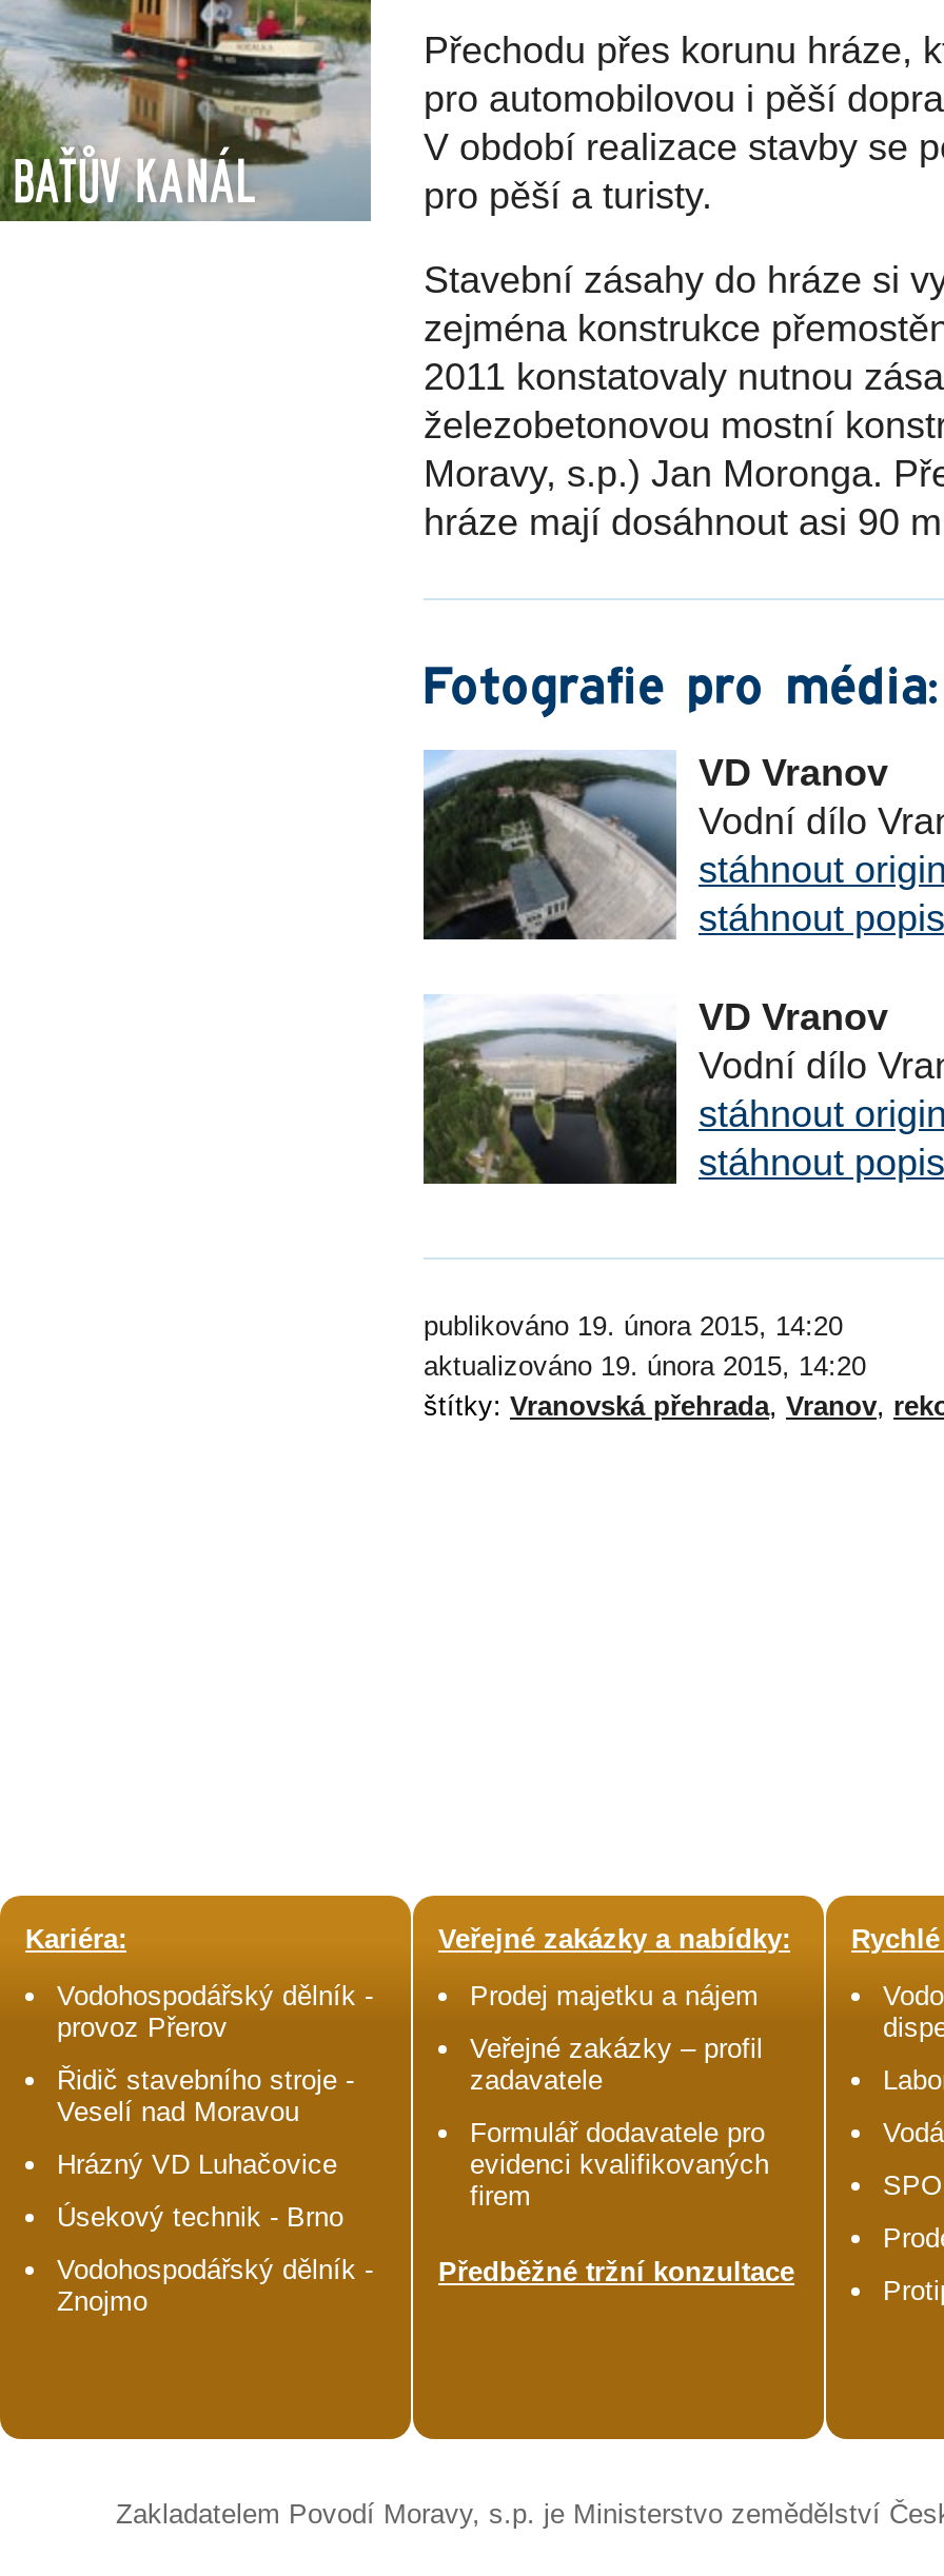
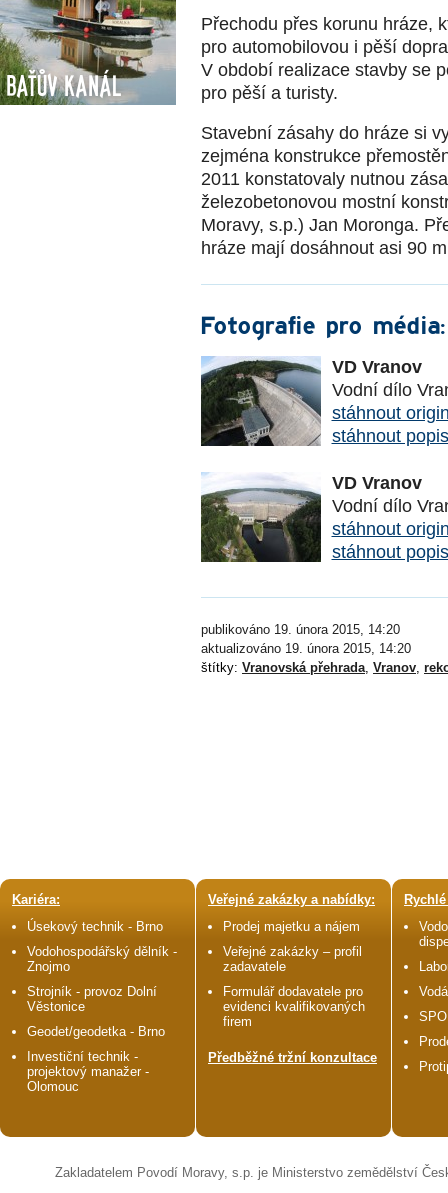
[57,1980,373,2180] Vodohospodářský dělník - | provoz Přerov | Řidič stavebního stroje - | Veselí nad Moravou | Hrázný VD Luhačovice -> none
none -> [27,984,165,1094] Strojník - provoz Dolní | Věstonice | Geodet/geodetka - Brno | Investiční technik - | projektový manažer - | Olomouc
moved [57,2202,373,2317] -> [27,919,177,974]: Úsekový technik - Brno | Vodohospodářský dělník - | Znojmo

